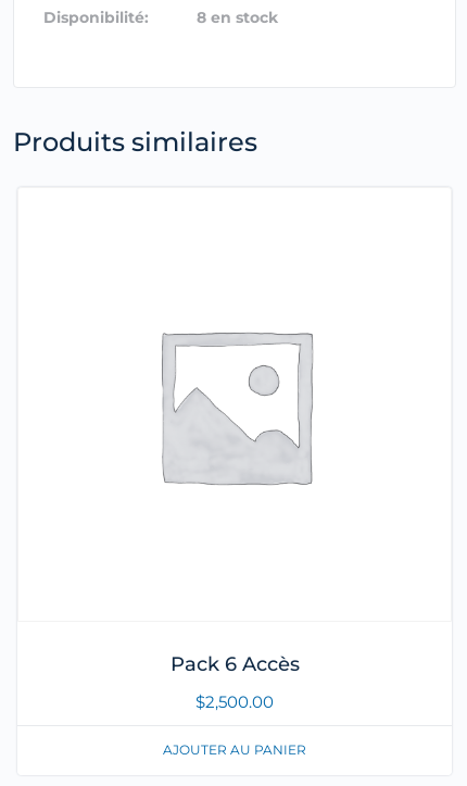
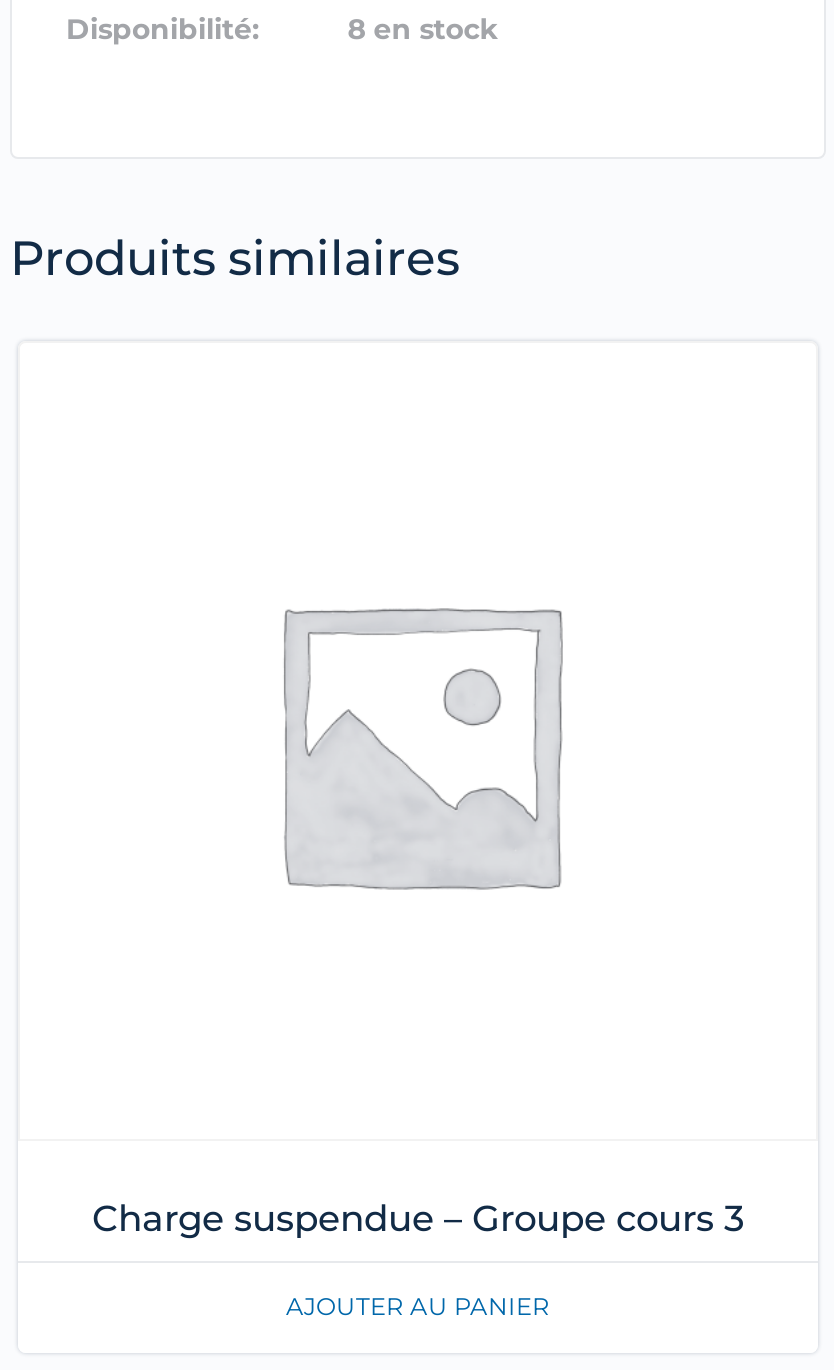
[170,652,299,712] Pack 6 Accès | $2,500.00 -> [92,1197,744,1241] Charge suspendue – Groupe cours 3

